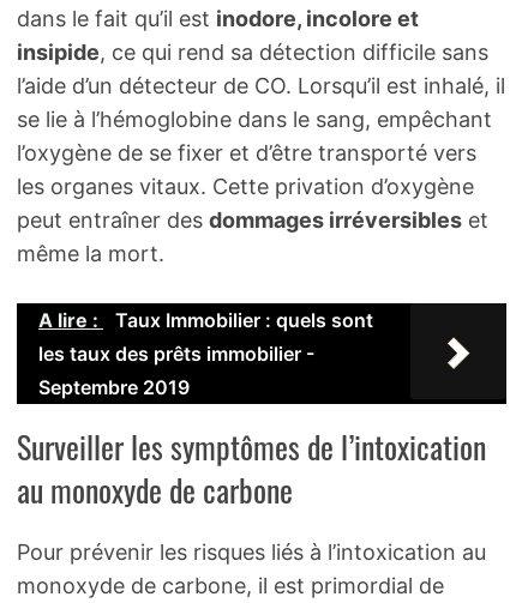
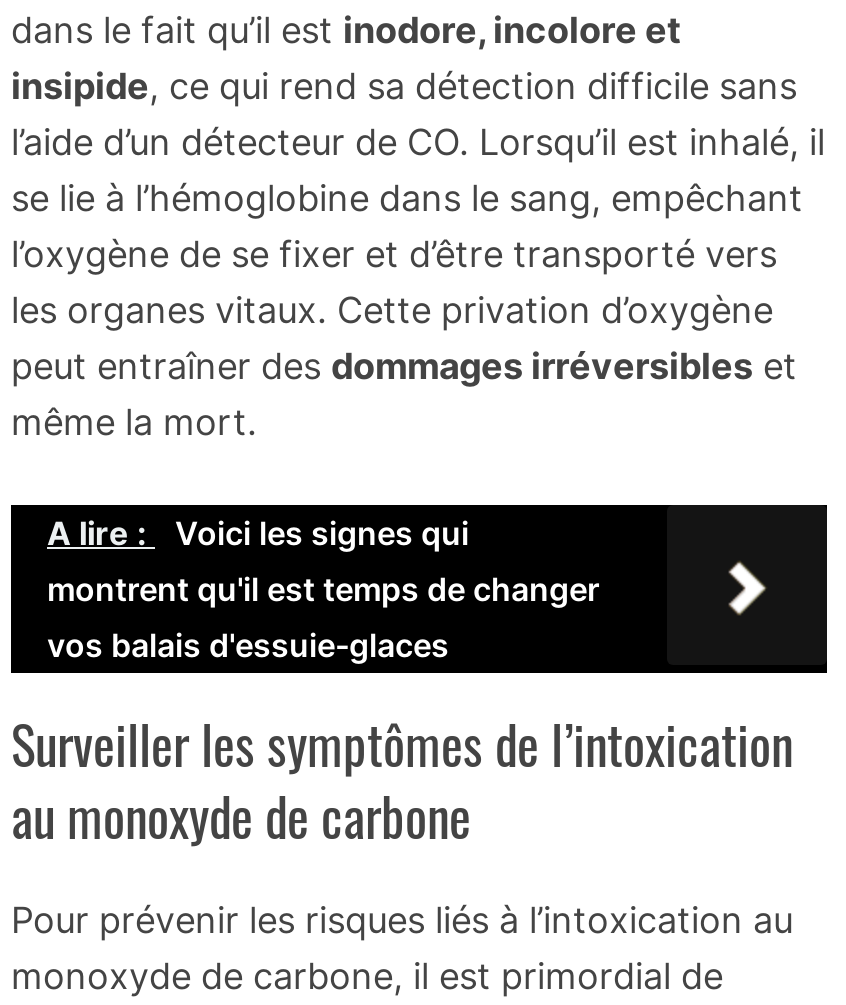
[38,308,373,399] A lire : Taux Immobilier : quels sont | les taux des prêts immobilier - | Septembre 2019 -> [47,513,599,665] A lire : Voici les signes qui | montrent qu'il est temps de changer | vos balais d'essuie-glaces

